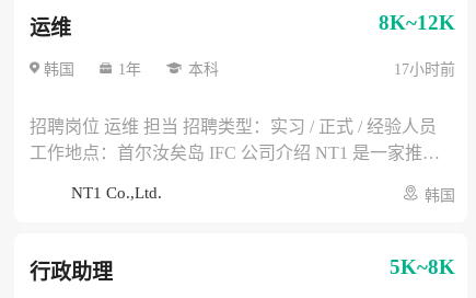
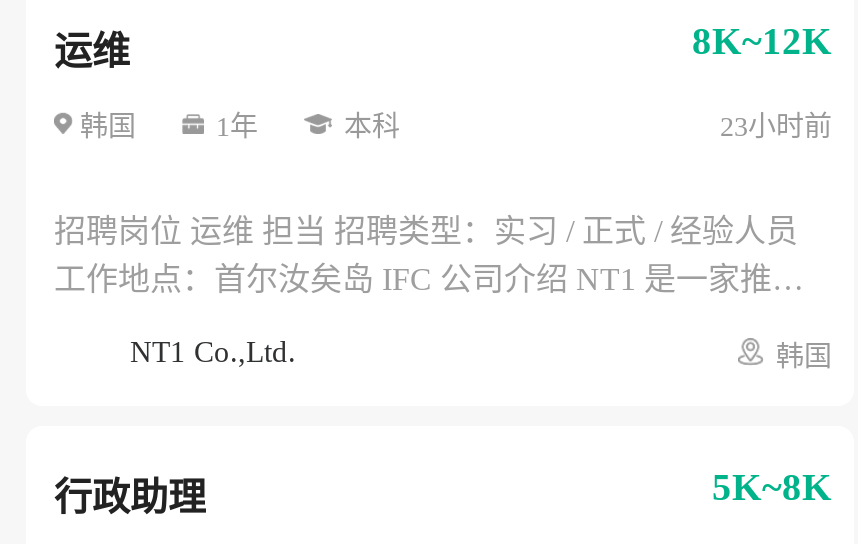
[394,61,455,78] 17小时前 -> [720,112,832,142] 23小时前

